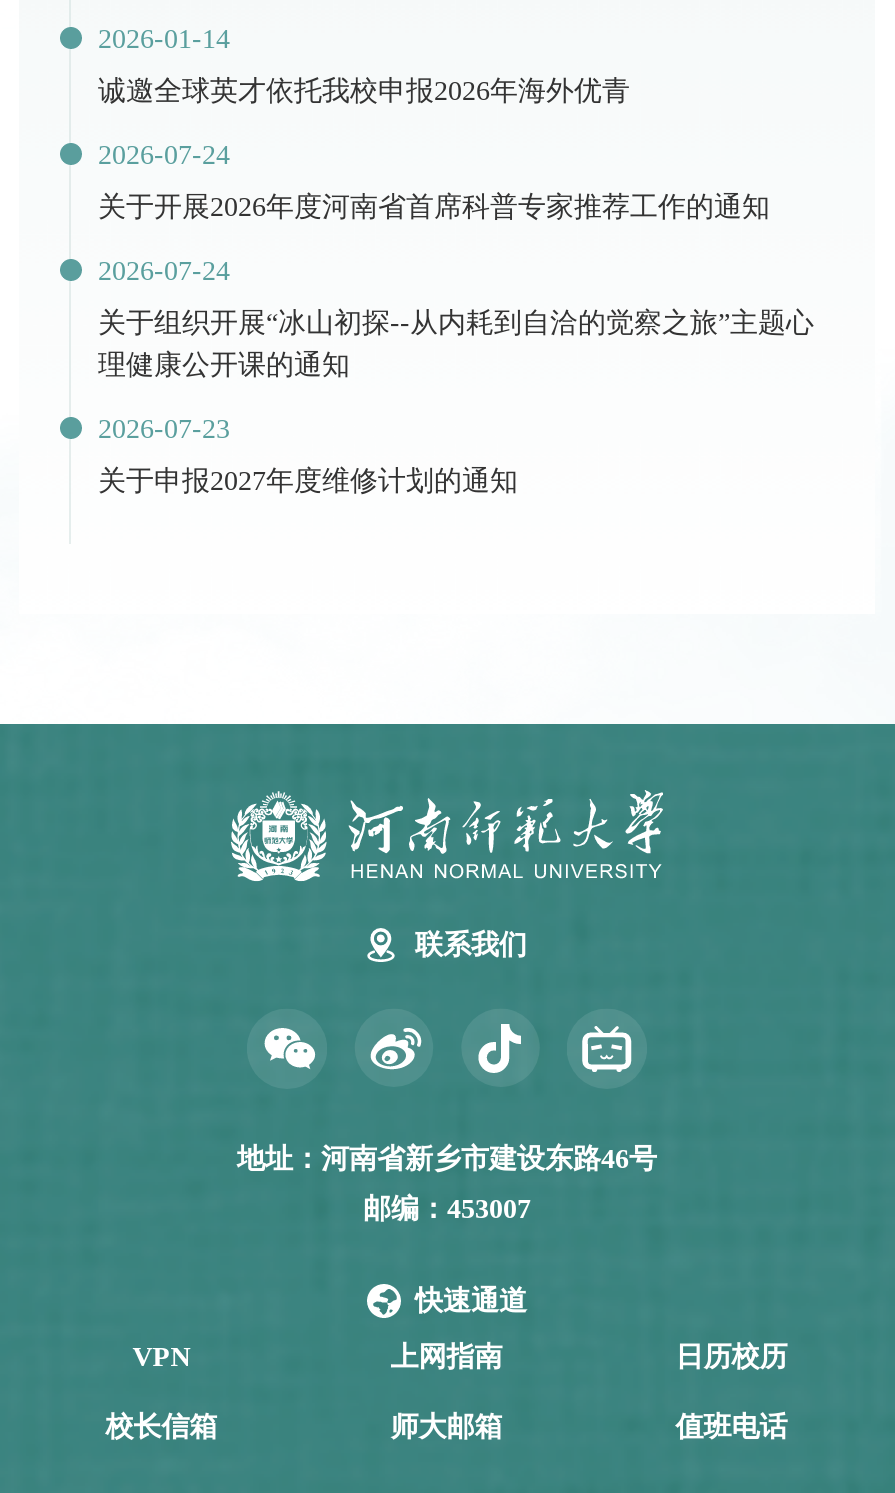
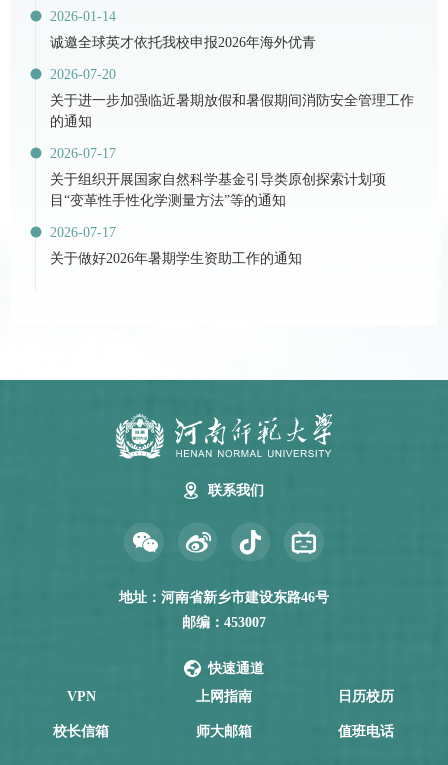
[98,140,230,170] 2026-07-24 -> [49,67,115,82] 2026-07-20
[98,192,770,222] 关于开展2026年度河南省首席科普专家推荐工作的通知 -> [49,93,413,129] 关于进一步加强临近暑期放假和暑假期间消防安全管理工作 | 的通知
[98,256,230,286] 2026-07-24 -> [49,146,115,161] 2026-07-17
[98,308,814,380] 关于组织开展“冰山初探--从内耗到自洽的觉察之旅”主题心 | 理健康公开课的通知 -> [49,172,385,208] 关于组织开展国家自然科学基金引导类原创探索计划项 | 目“变革性手性化学测量方法”等的通知
[98,414,230,444] 2026-07-23 -> [49,225,115,240] 2026-07-17
[98,466,518,496] 关于申报2027年度维修计划的通知 -> [49,251,301,266] 关于做好2026年暑期学生资助工作的通知

